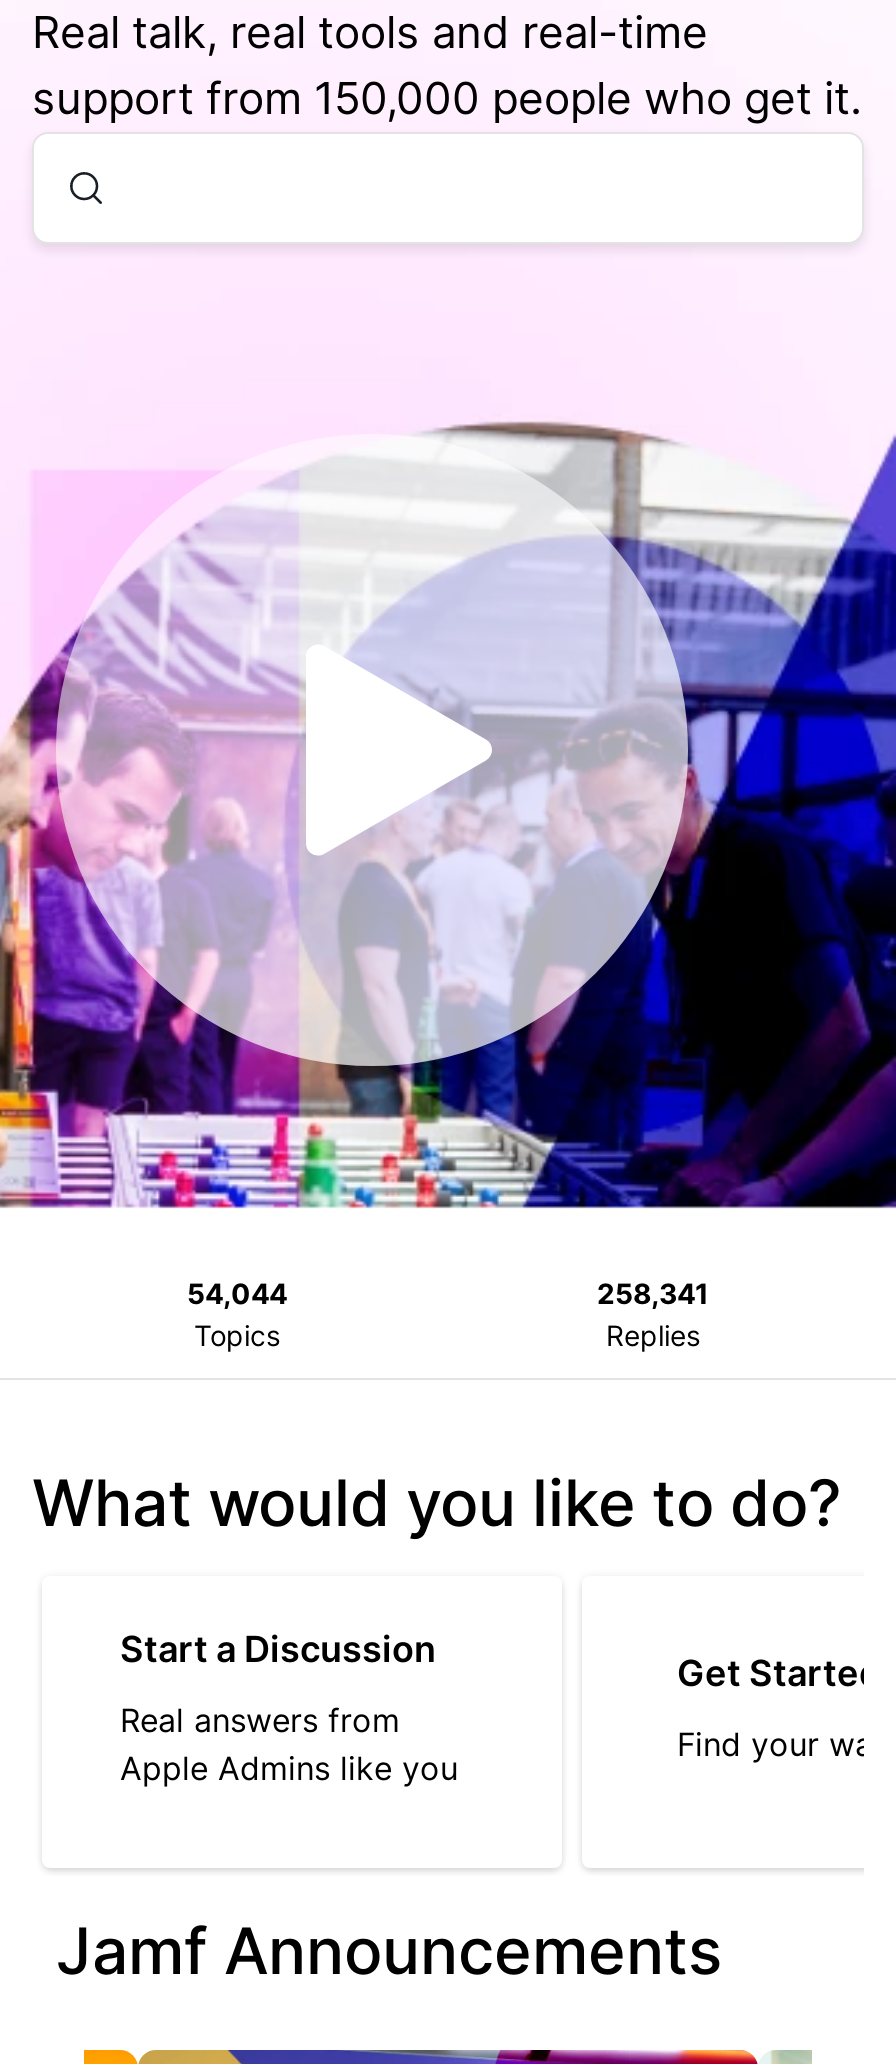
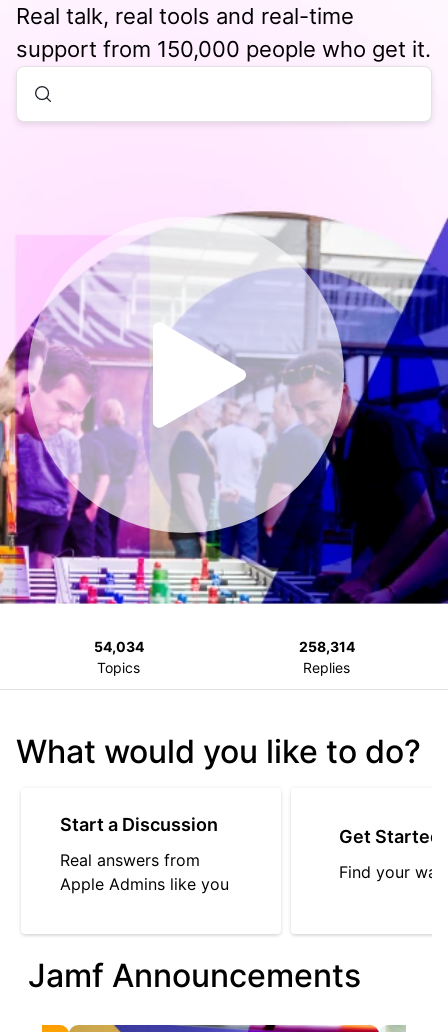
[187,1276,287,1310] 54,044 -> [93,638,143,655] 54,034
[597,1276,709,1310] 258,341 -> [298,638,354,655] 258,314

